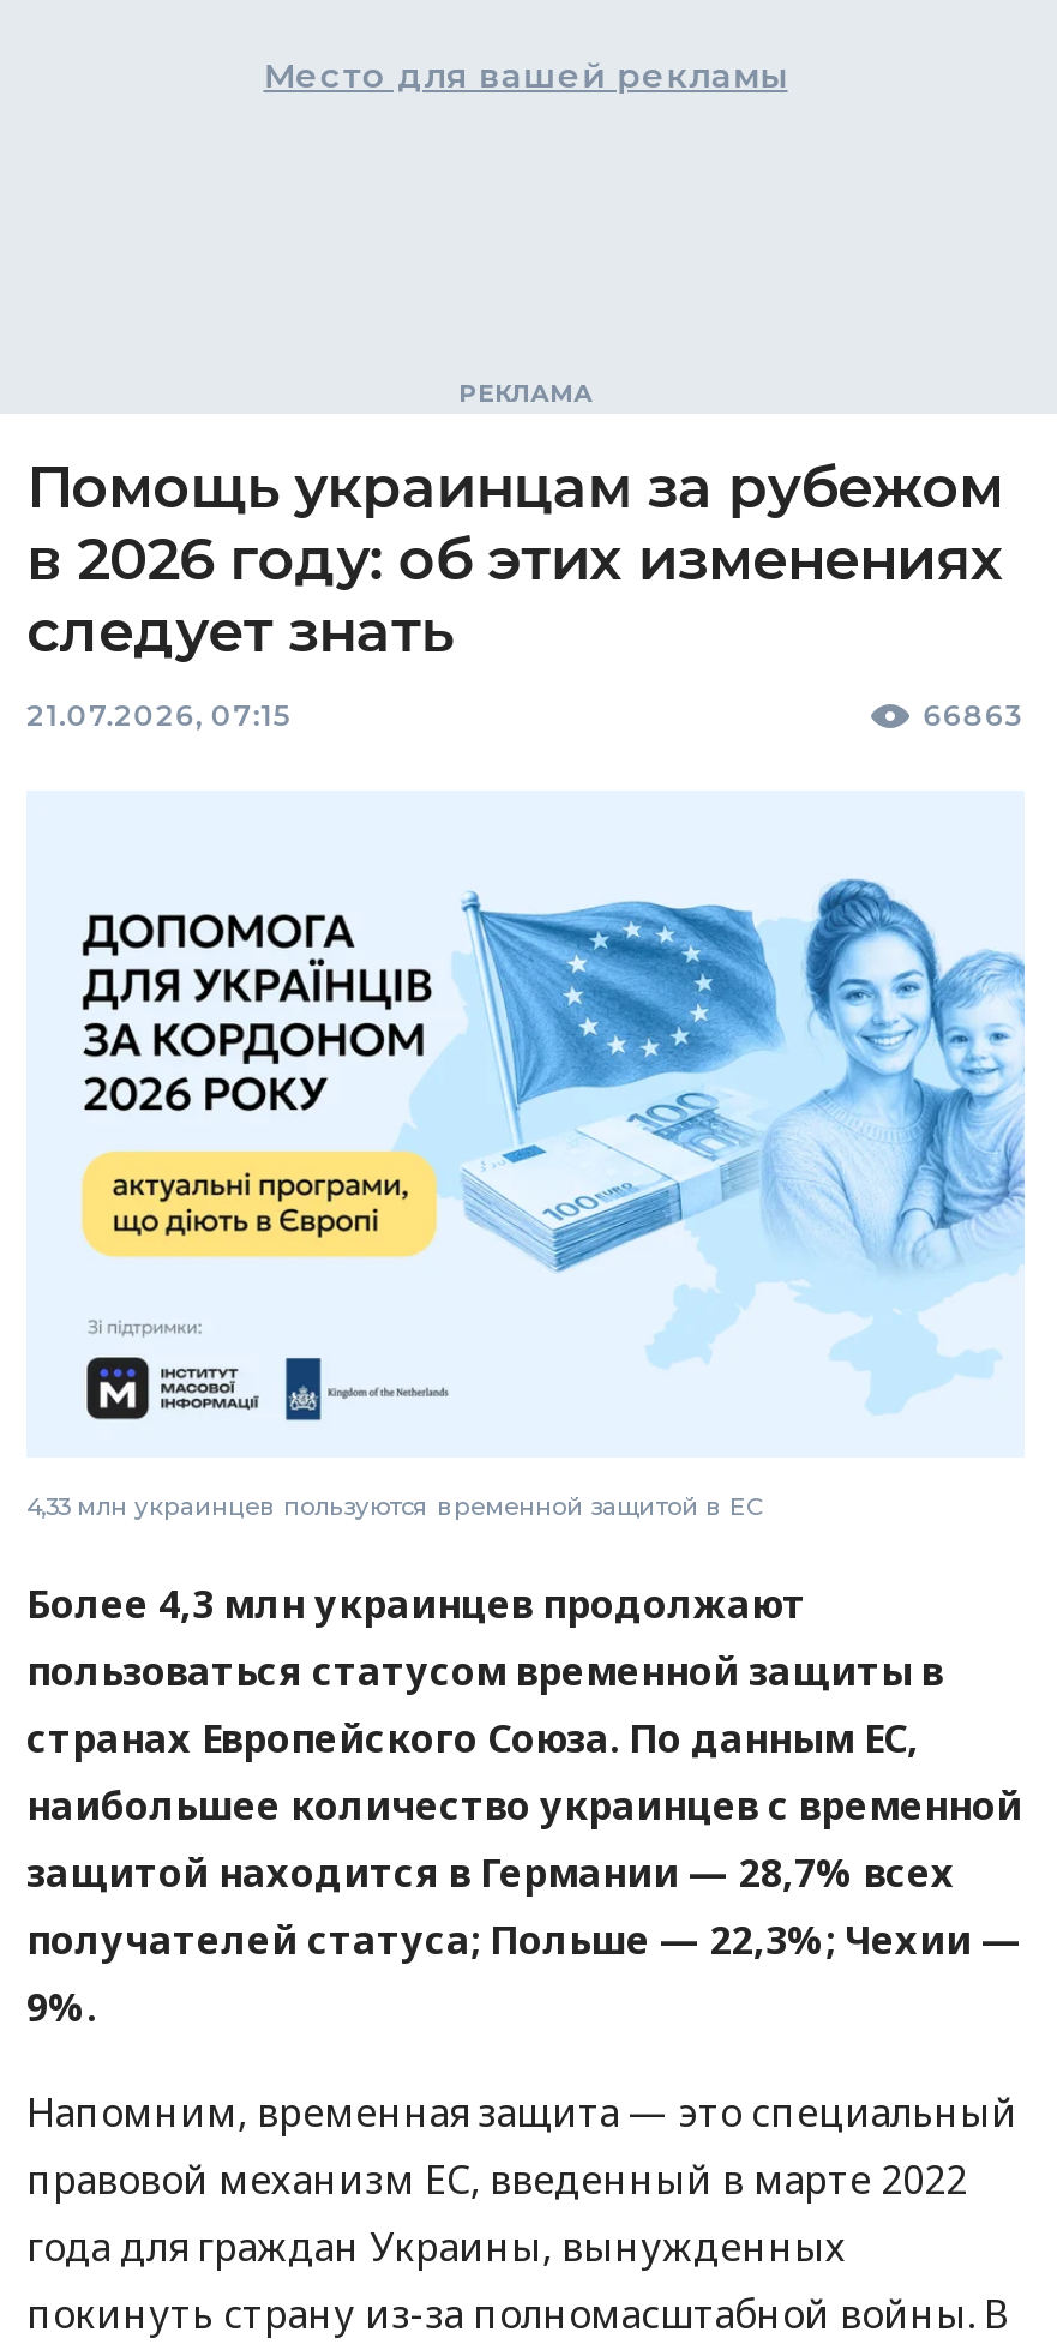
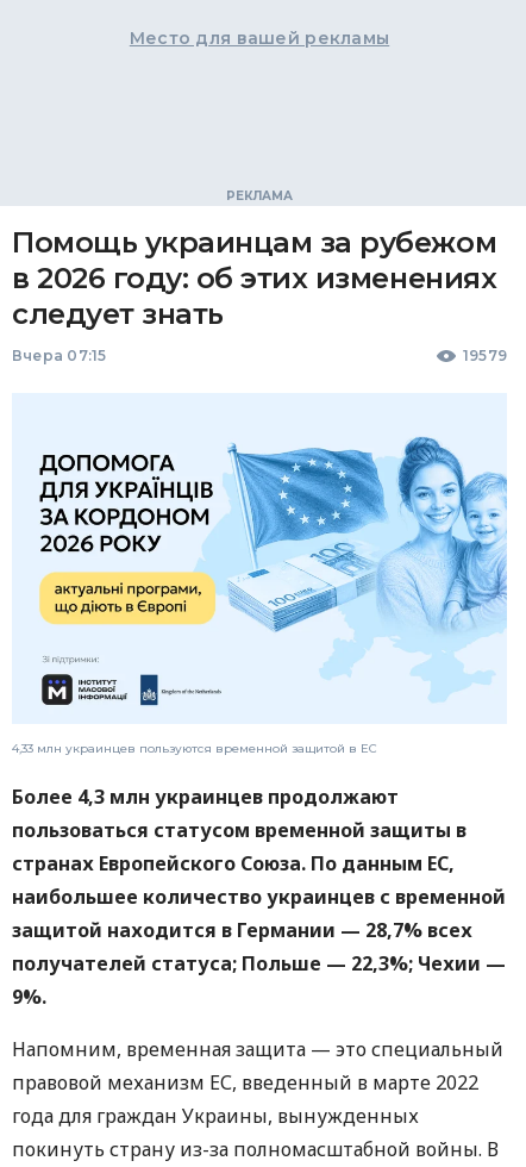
[26,698,1025,734] 21.07.2026, 07:15 | 66863 -> [12,347,507,365] Вчера 07:15 | 19579

